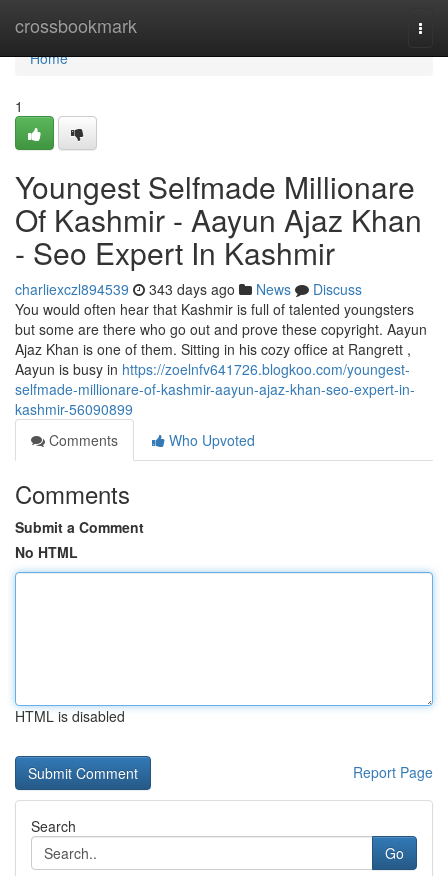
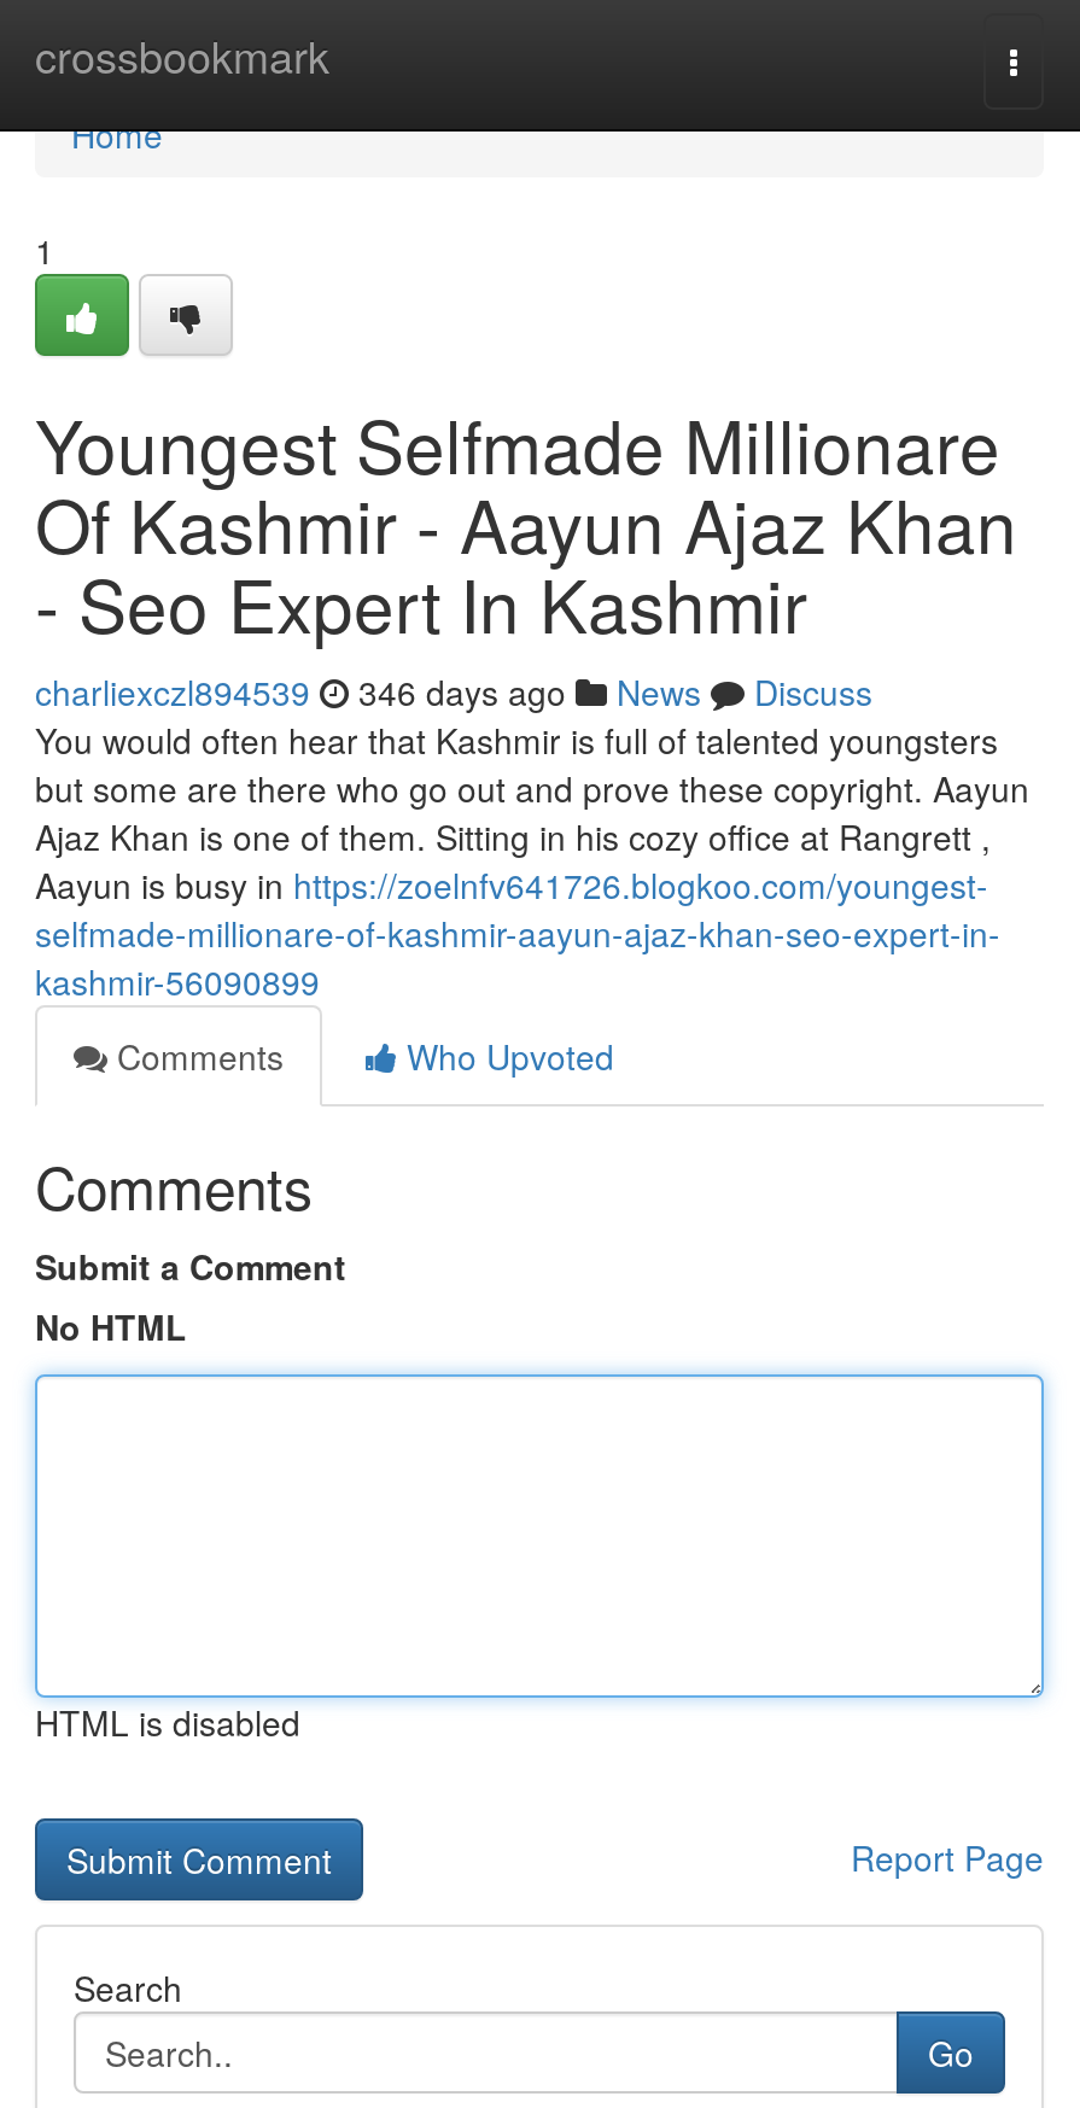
[15,279,362,299] charliexczl894539 343 days ago News Discuss -> [35,667,872,716] charliexczl894539 346 days ago News Discuss

